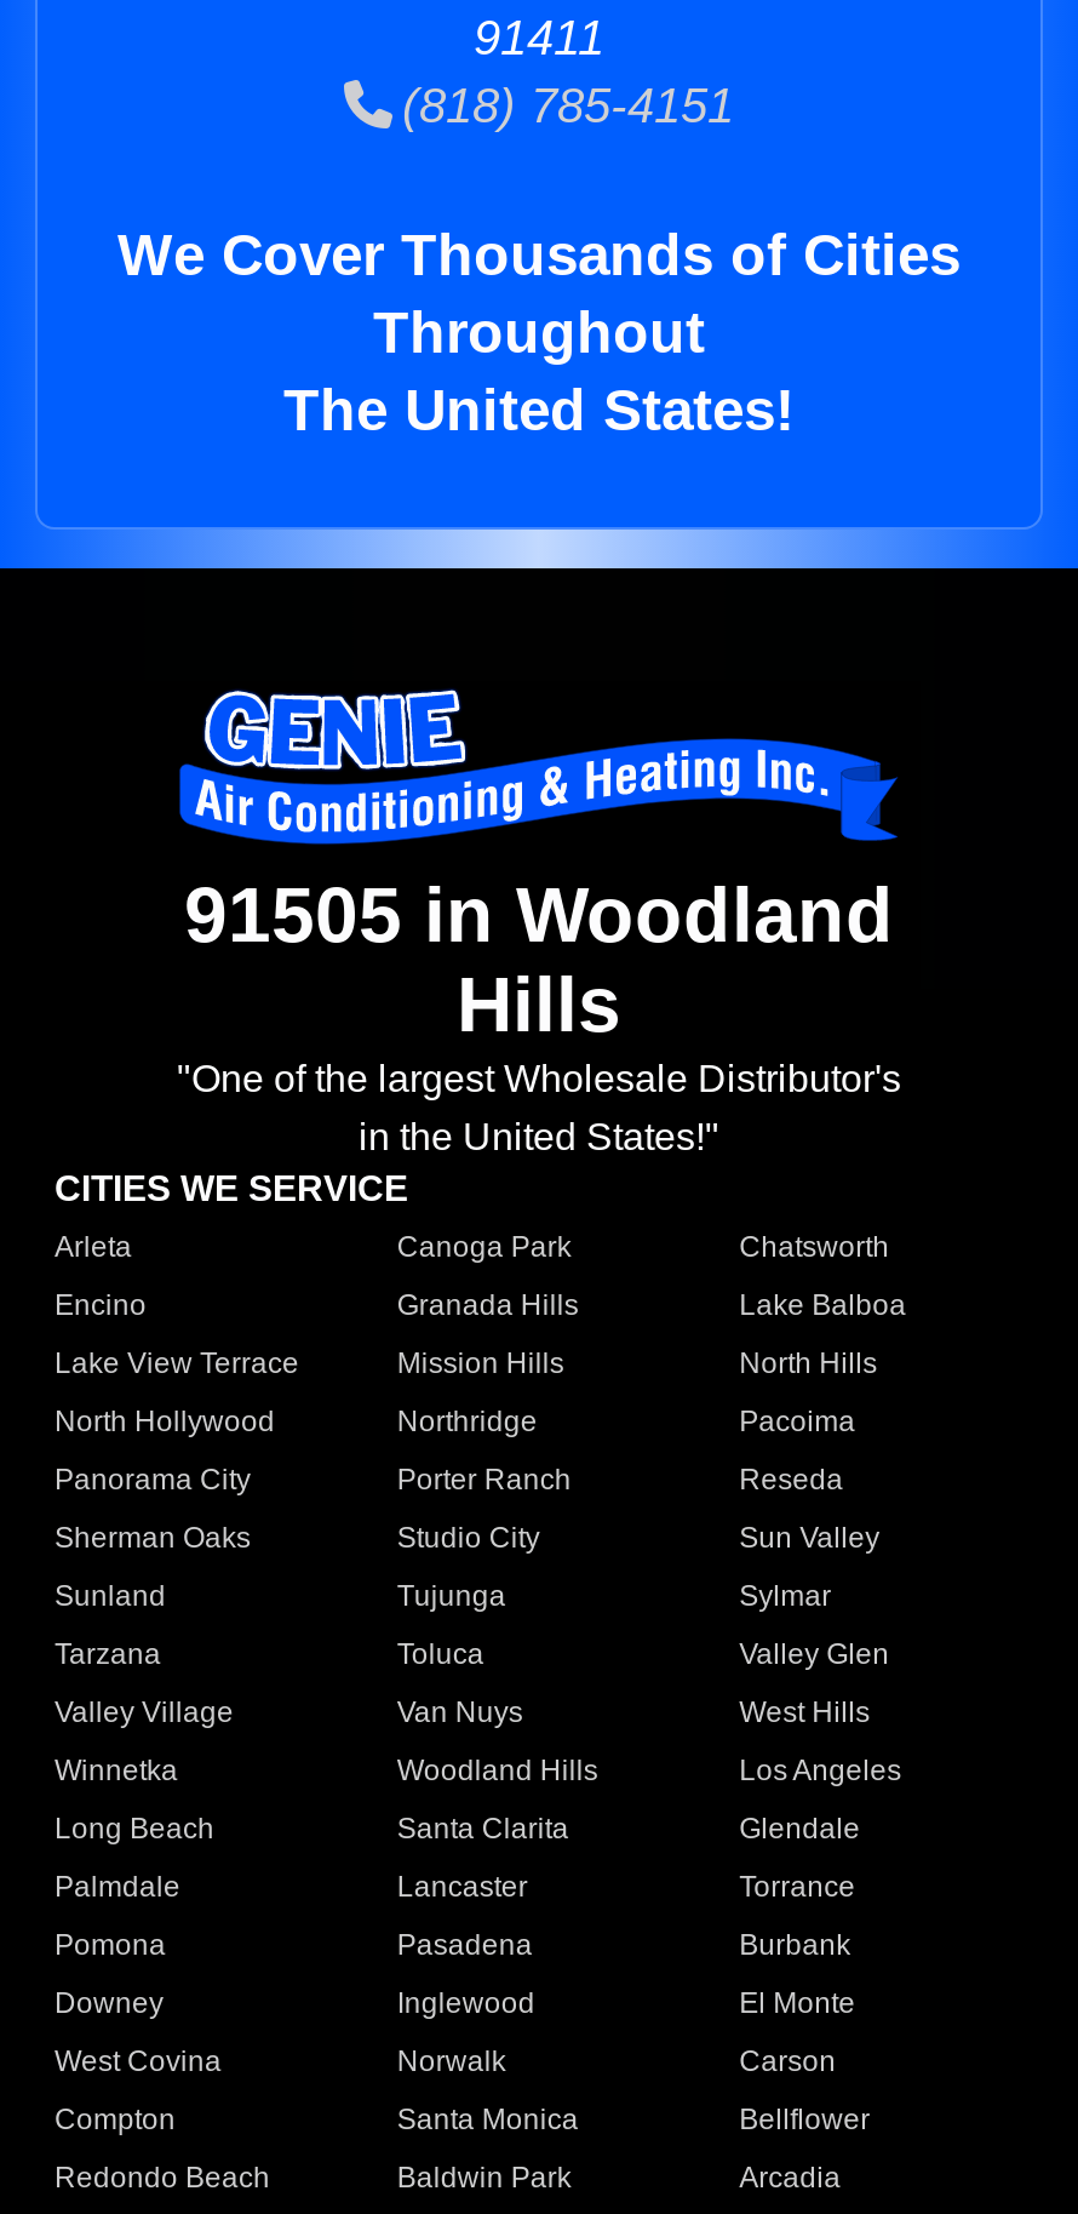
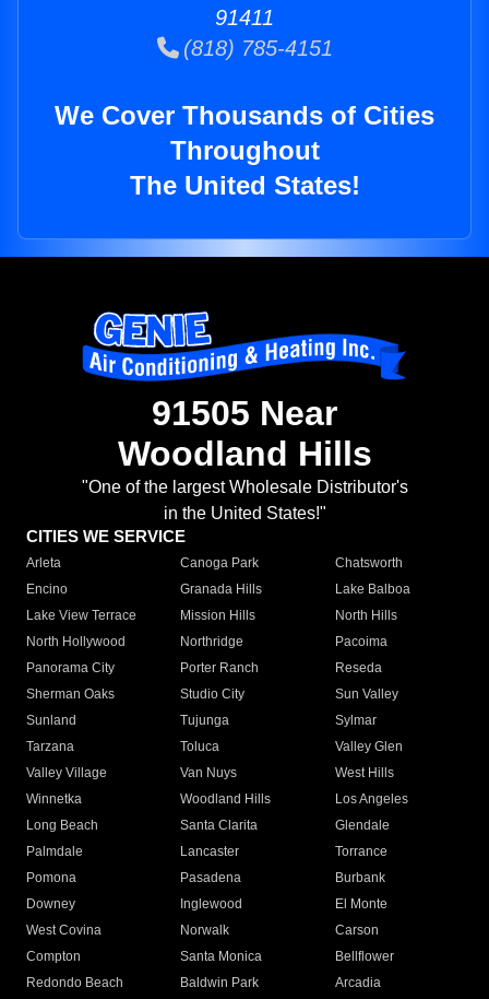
[184,872,894,1049] 91505 in Woodland | Hills -> [117,394,372,474] 91505 Near | Woodland Hills

